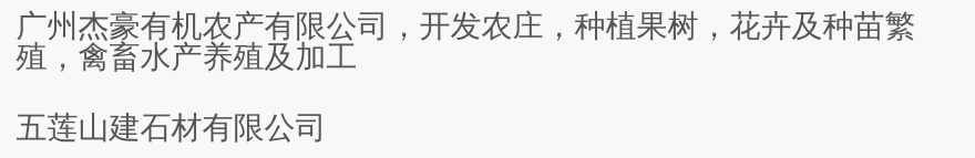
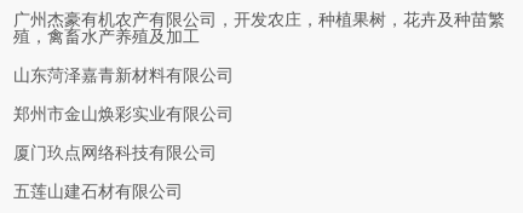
none -> [14,67,234,162] 山东菏泽嘉青新材料有限公司 | 郑州市金山焕彩实业有限公司 | 厦门玖点网络科技有限公司

